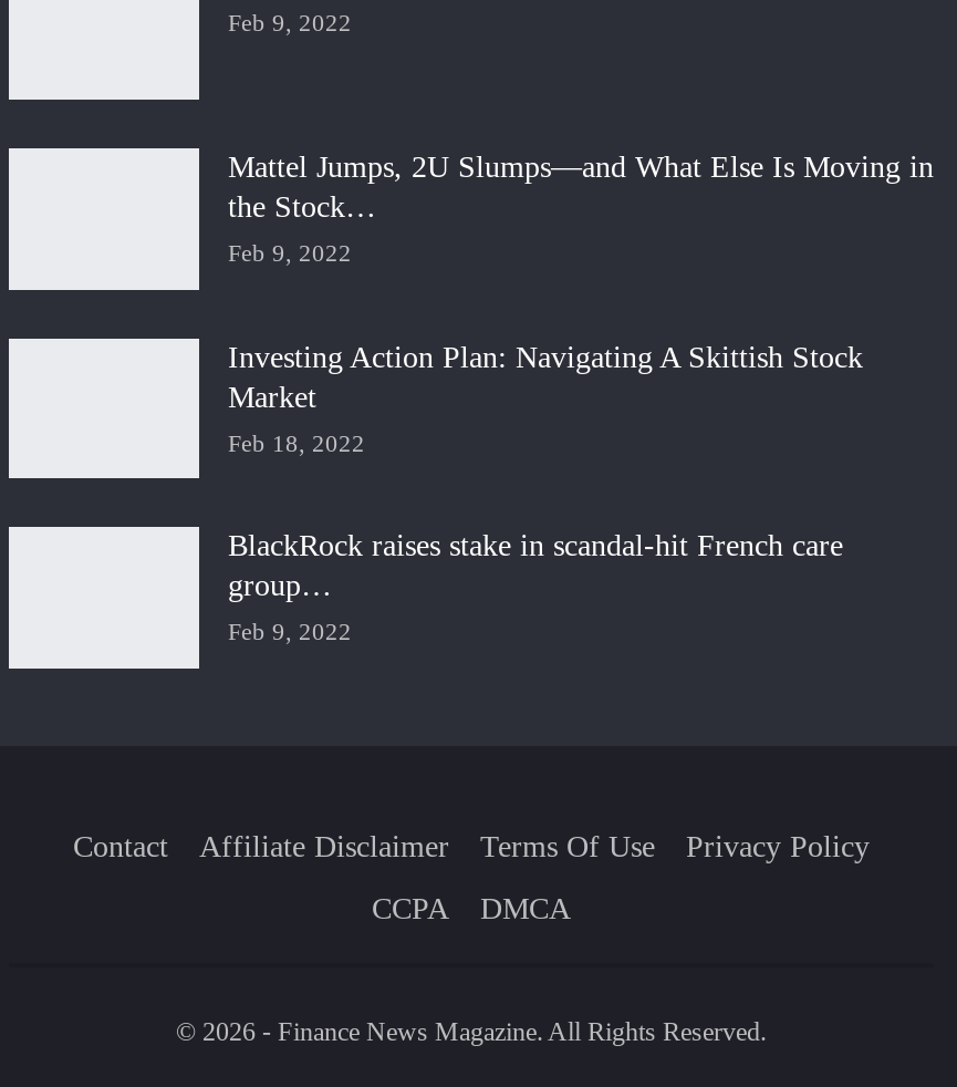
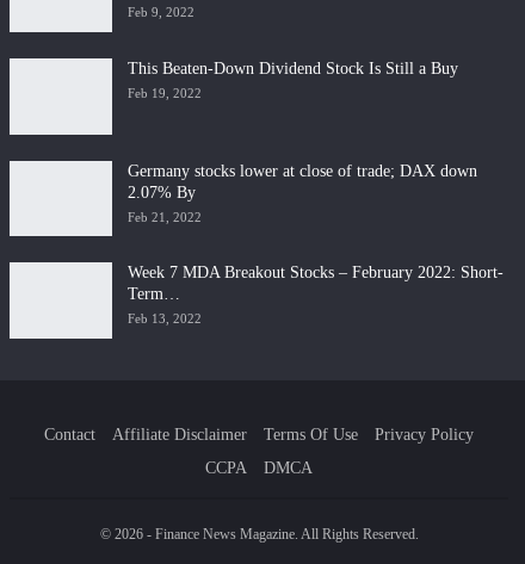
[228,151,934,224] Mattel Jumps, 2U Slumps—and What Else Is Moving in | the Stock… -> [128,60,458,78] This Beaten-Down Dividend Stock Is Still a Buy
[228,239,352,266] Feb 9, 2022 -> [128,86,202,100] Feb 19, 2022
[228,340,863,413] Investing Action Plan: Navigating A Skittish Stock | Market -> [128,162,477,201] Germany stocks lower at close of trade; DAX down | 2.07% By
[228,429,365,455] Feb 18, 2022 -> [128,209,202,224] Feb 21, 2022
[228,530,843,603] BlackRock raises stake in scandal-hit French care | group… -> [128,264,504,303] Week 7 MDA Breakout Stocks – February 2022: Short- | Term…
[228,618,352,645] Feb 9, 2022 -> [128,311,202,326] Feb 13, 2022

